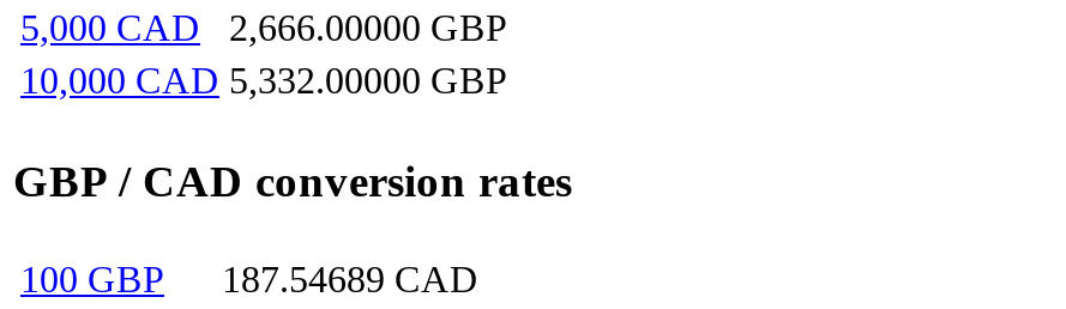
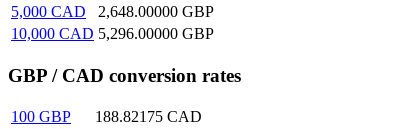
[20,7,507,48] 5,000 CAD 2,666.00000 GBP -> [11,3,214,20] 5,000 CAD 2,648.00000 GBP
[20,60,507,101] 10,000 CAD 5,332.00000 GBP -> [11,25,214,42] 10,000 CAD 5,296.00000 GBP
[20,260,478,301] 100 GBP 187.54689 CAD -> [11,108,202,125] 100 GBP 188.82175 CAD

